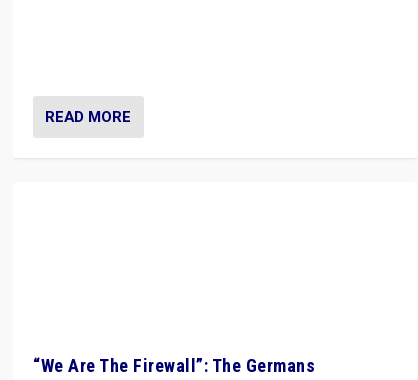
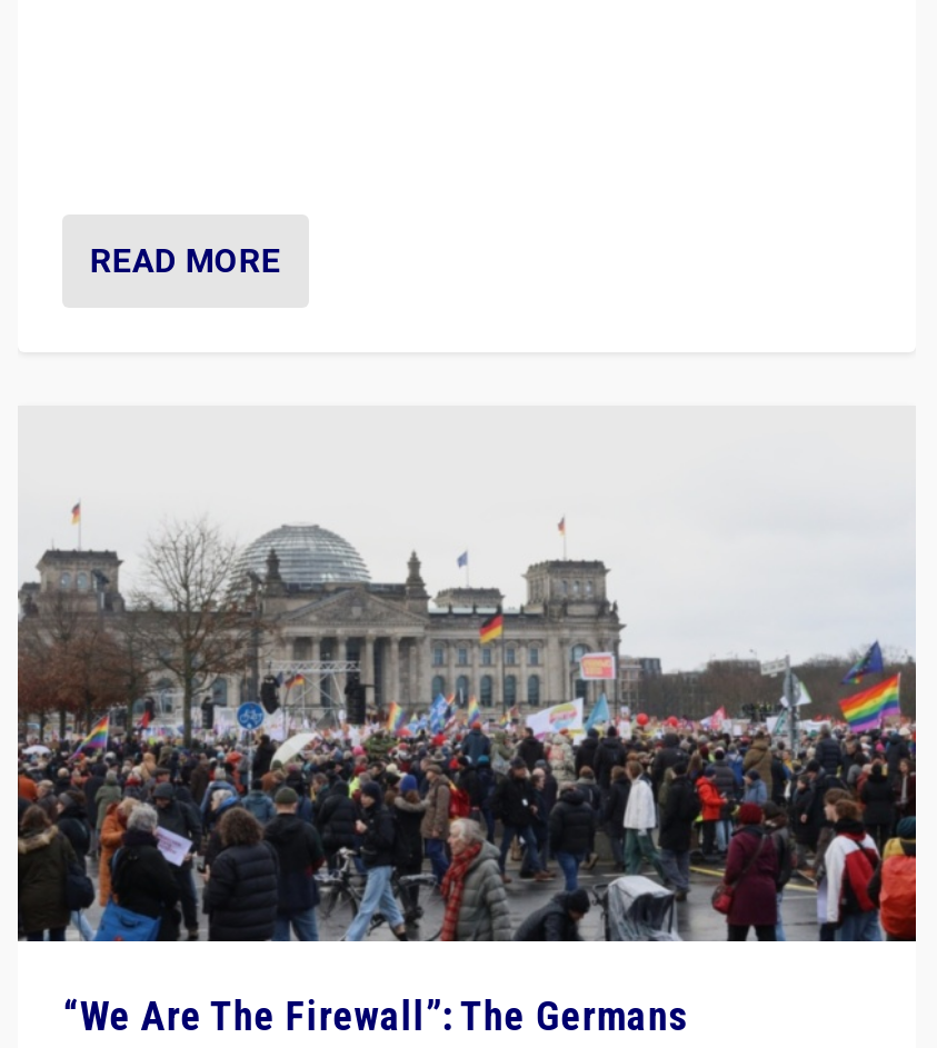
none -> [16,486,918,944] [image]

